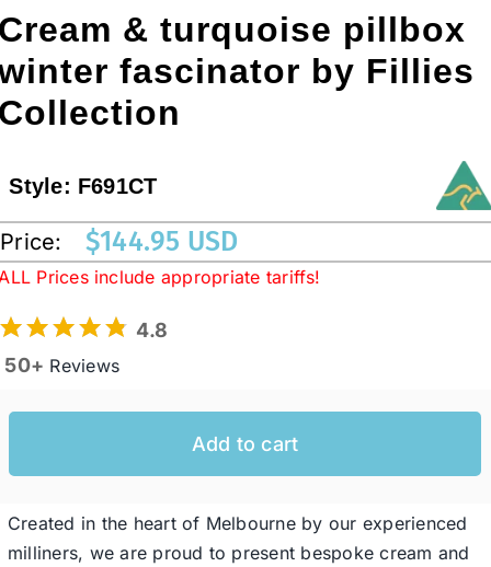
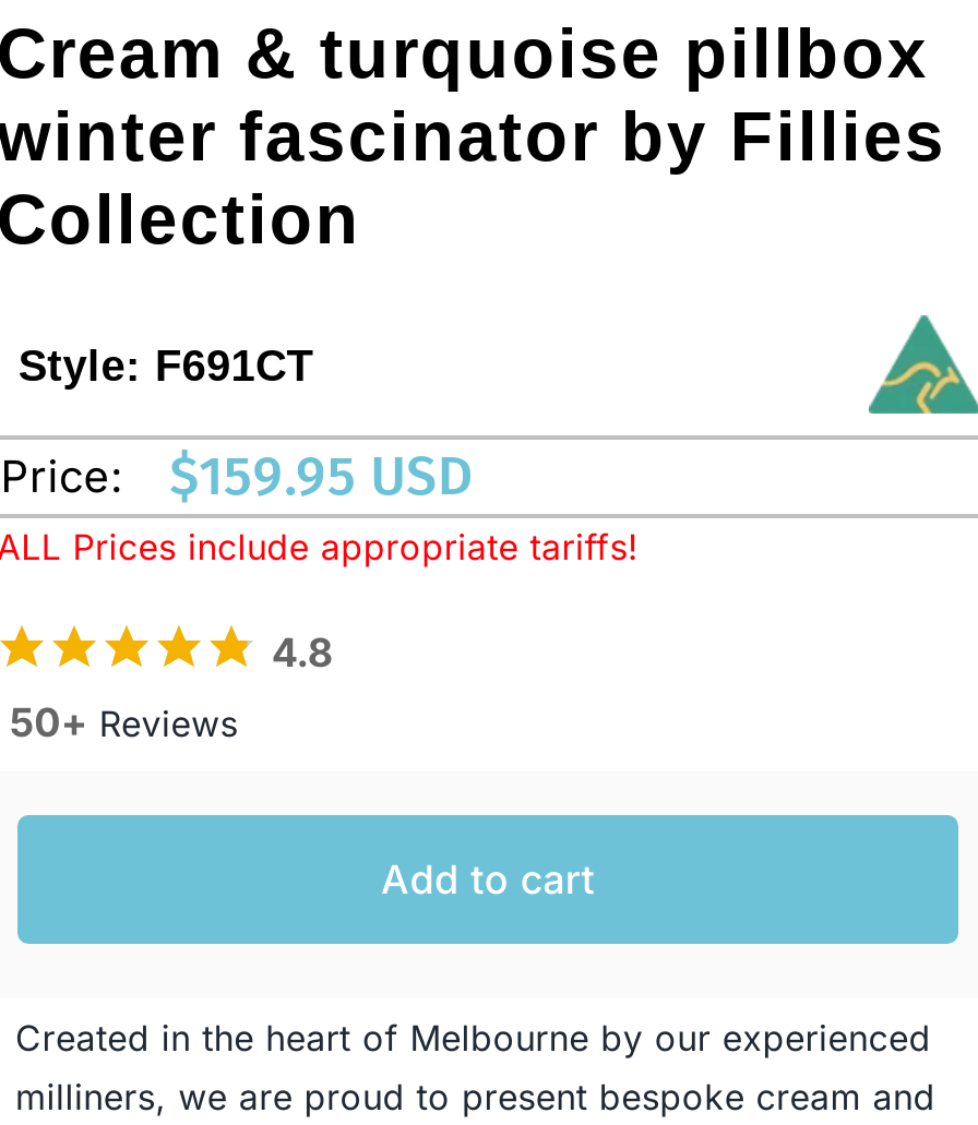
[0,226,239,259] Price: $144.95 USD -> [0,445,473,510] Price: $159.95 USD

